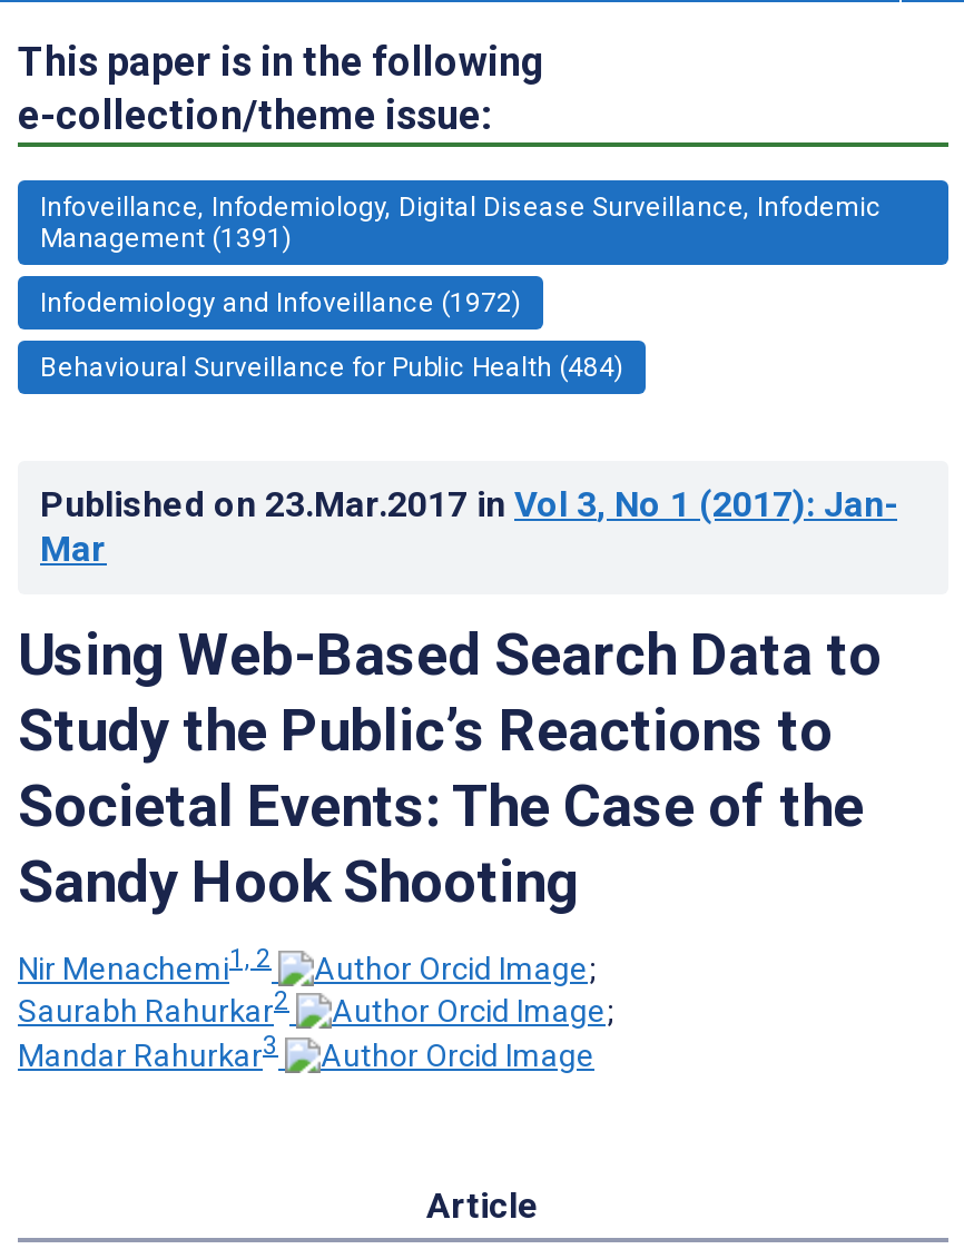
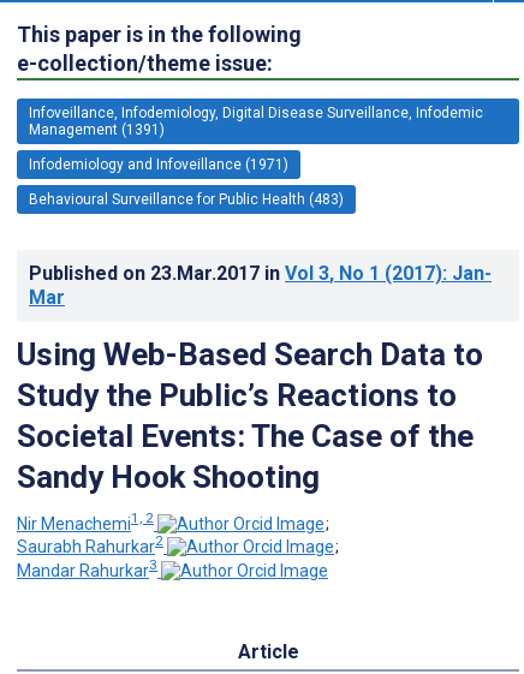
[40,287,521,318] Infodemiology and Infoveillance (1972) -> [29,156,288,173] Infodemiology and Infoveillance (1971)
[40,352,623,383] Behavioural Surveillance for Public Health (484) -> [29,191,344,208] Behavioural Surveillance for Public Health (483)

